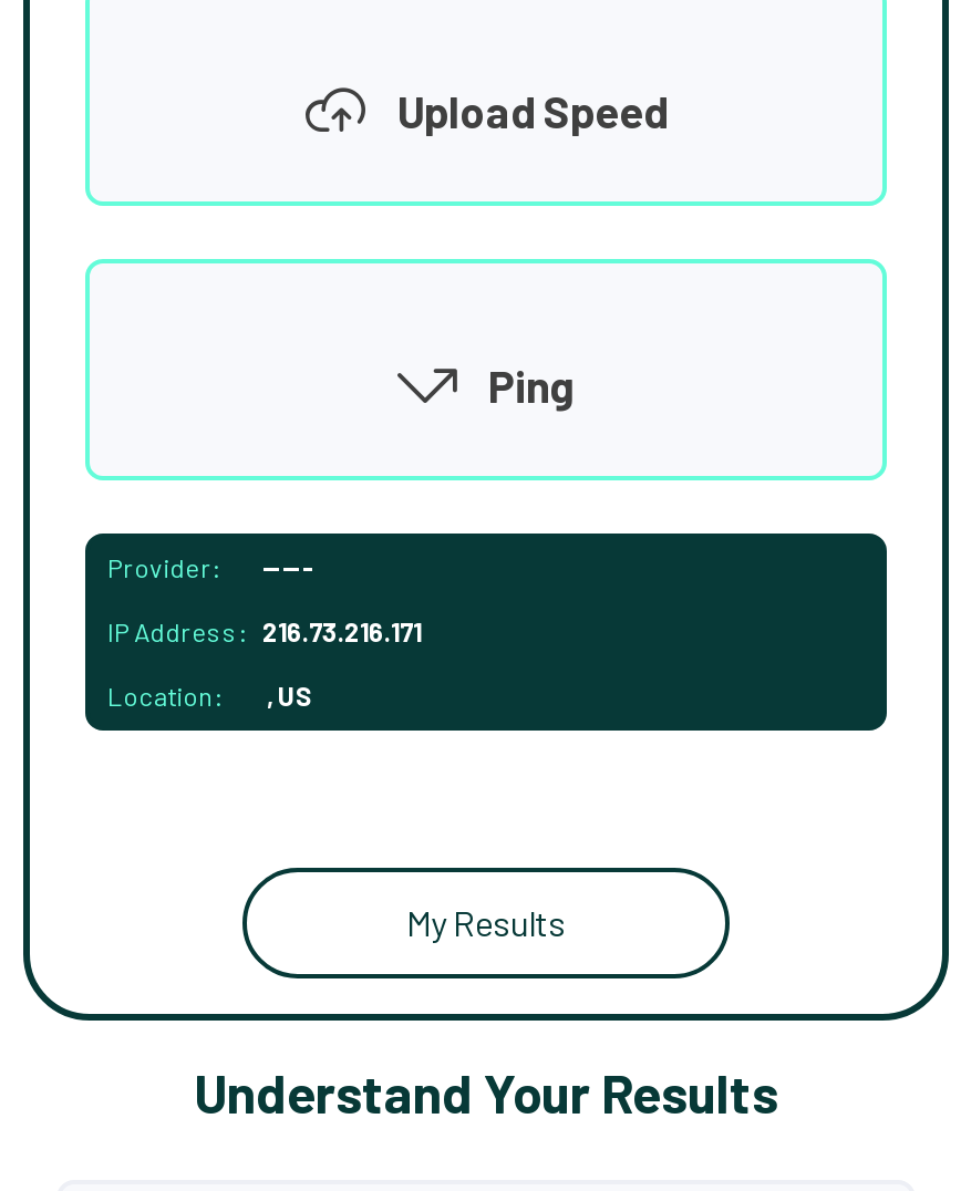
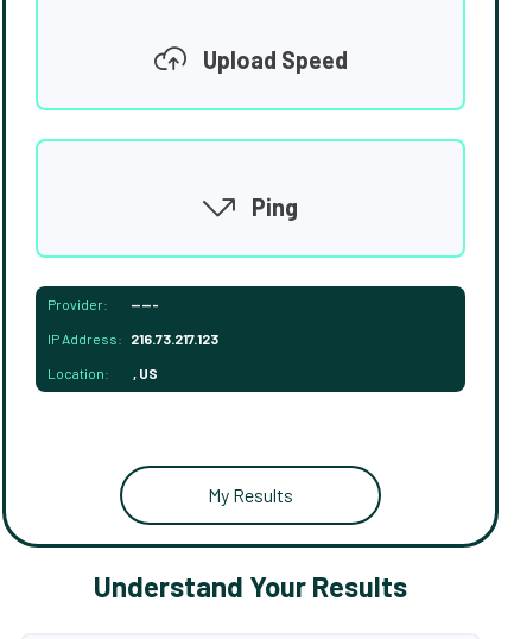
[107,615,422,646] IP Address: 216.73.216.171 -> [47,330,218,347] IP Address: 216.73.217.123

